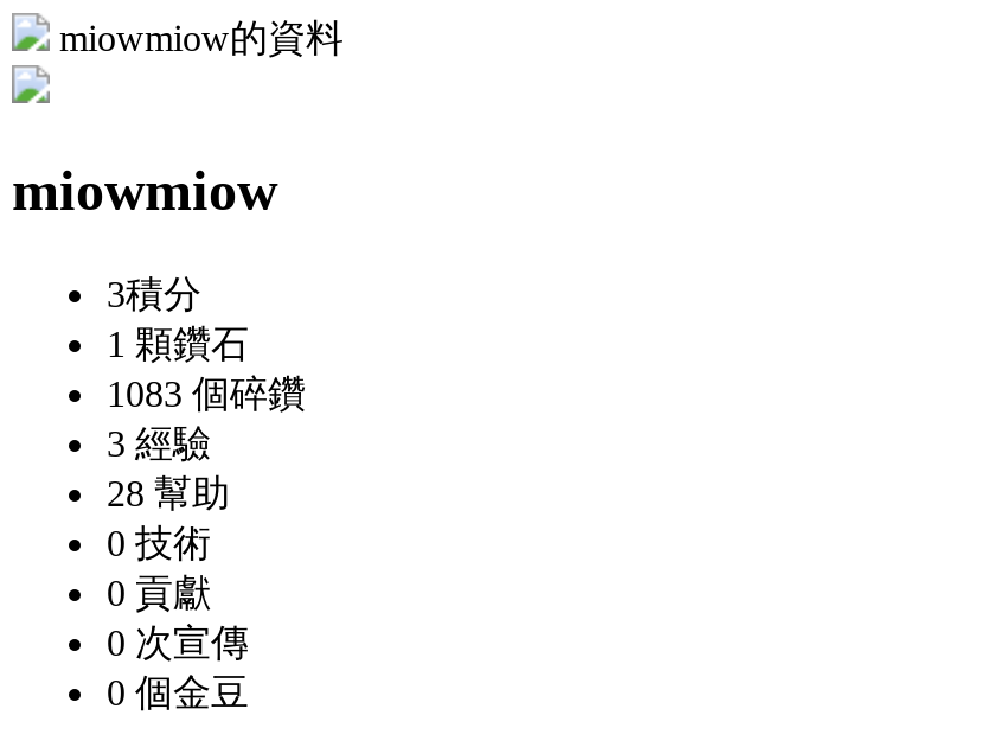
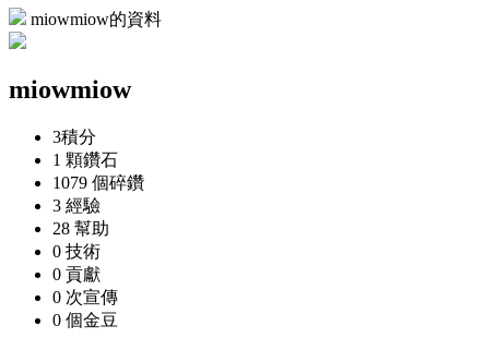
[107,373,306,413] 1083 個碎鑽 -> [52,173,144,192] 1079 個碎鑽

